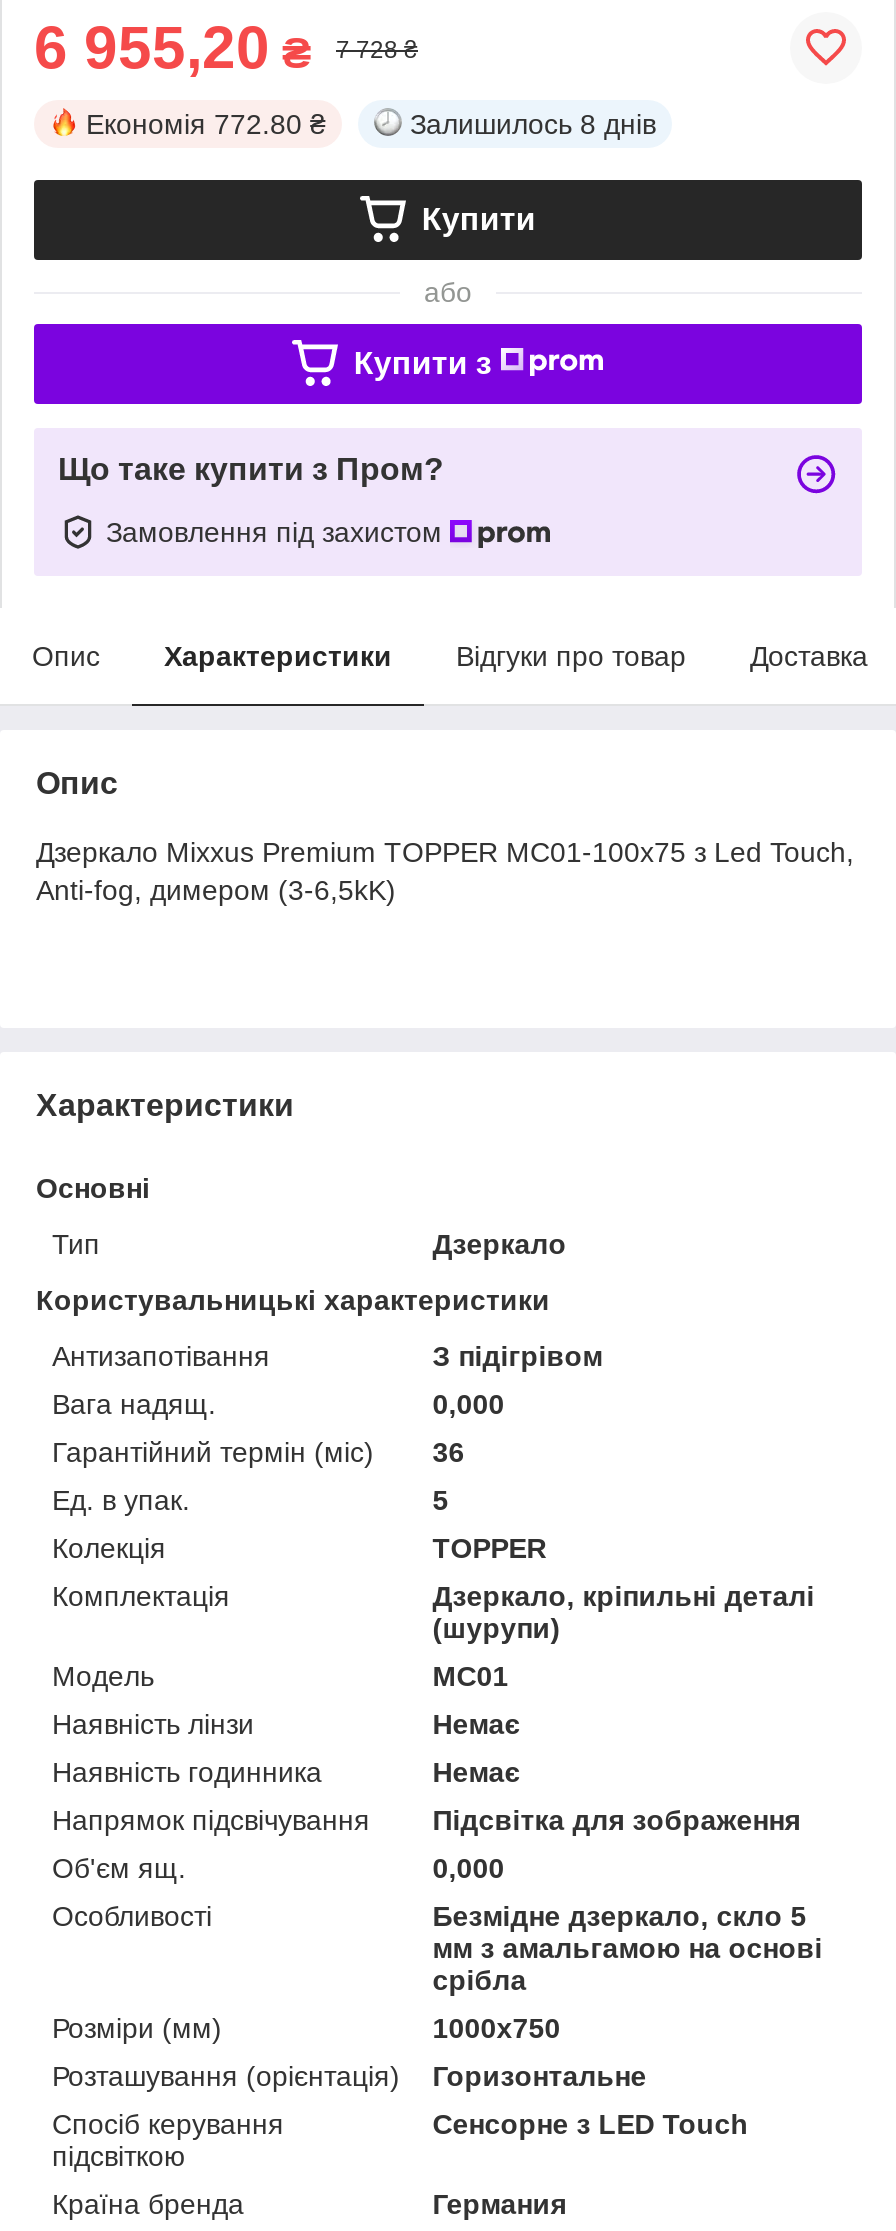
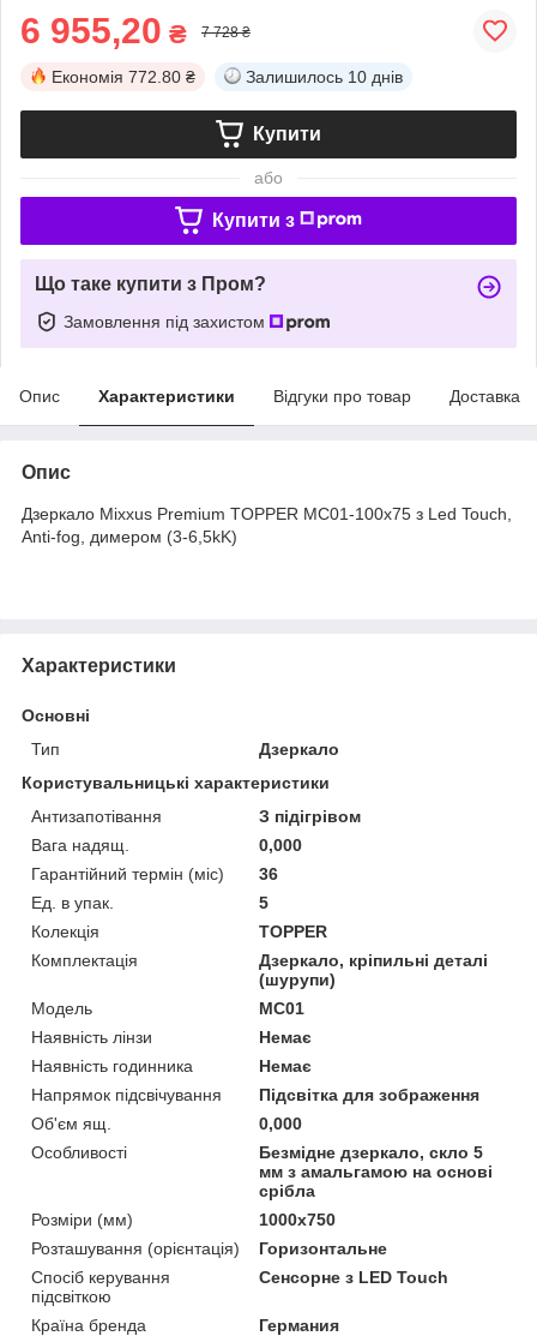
[410,108,656,140] Залишилось 8 днів -> [246,67,403,86] Залишилось 10 днів

